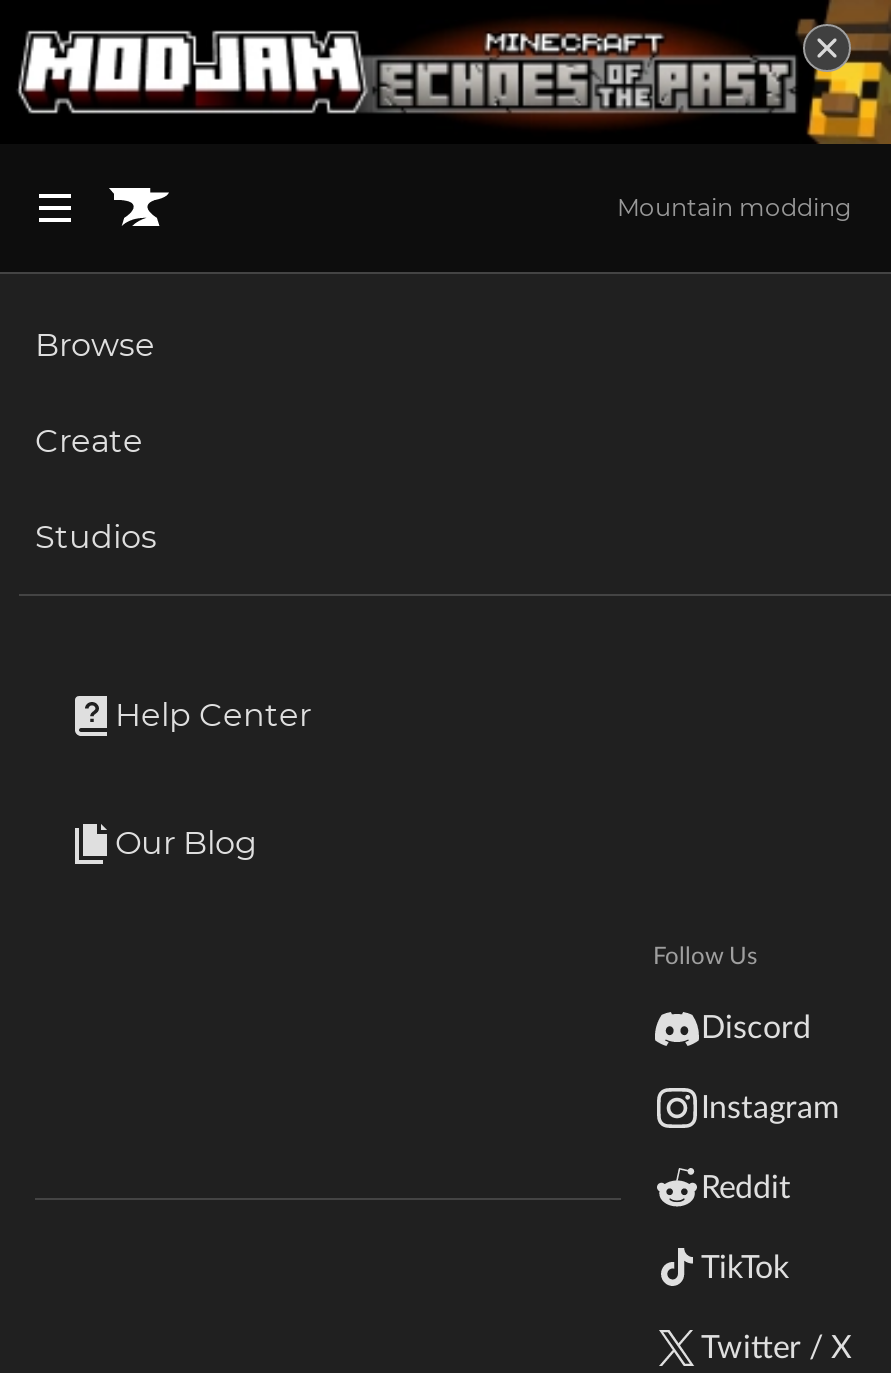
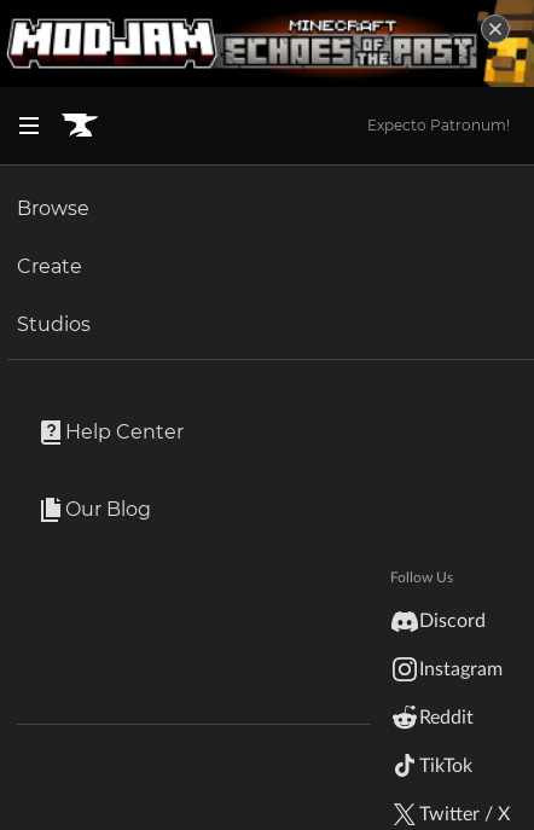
[617,191,851,221] Mountain modding -> [367,116,510,134] Expecto Patronum!

